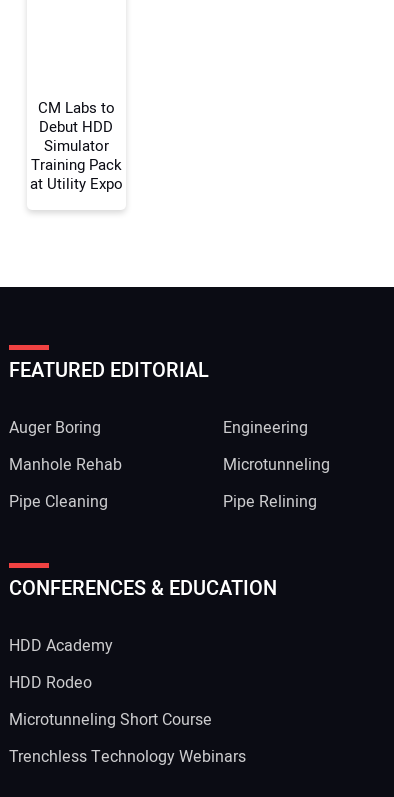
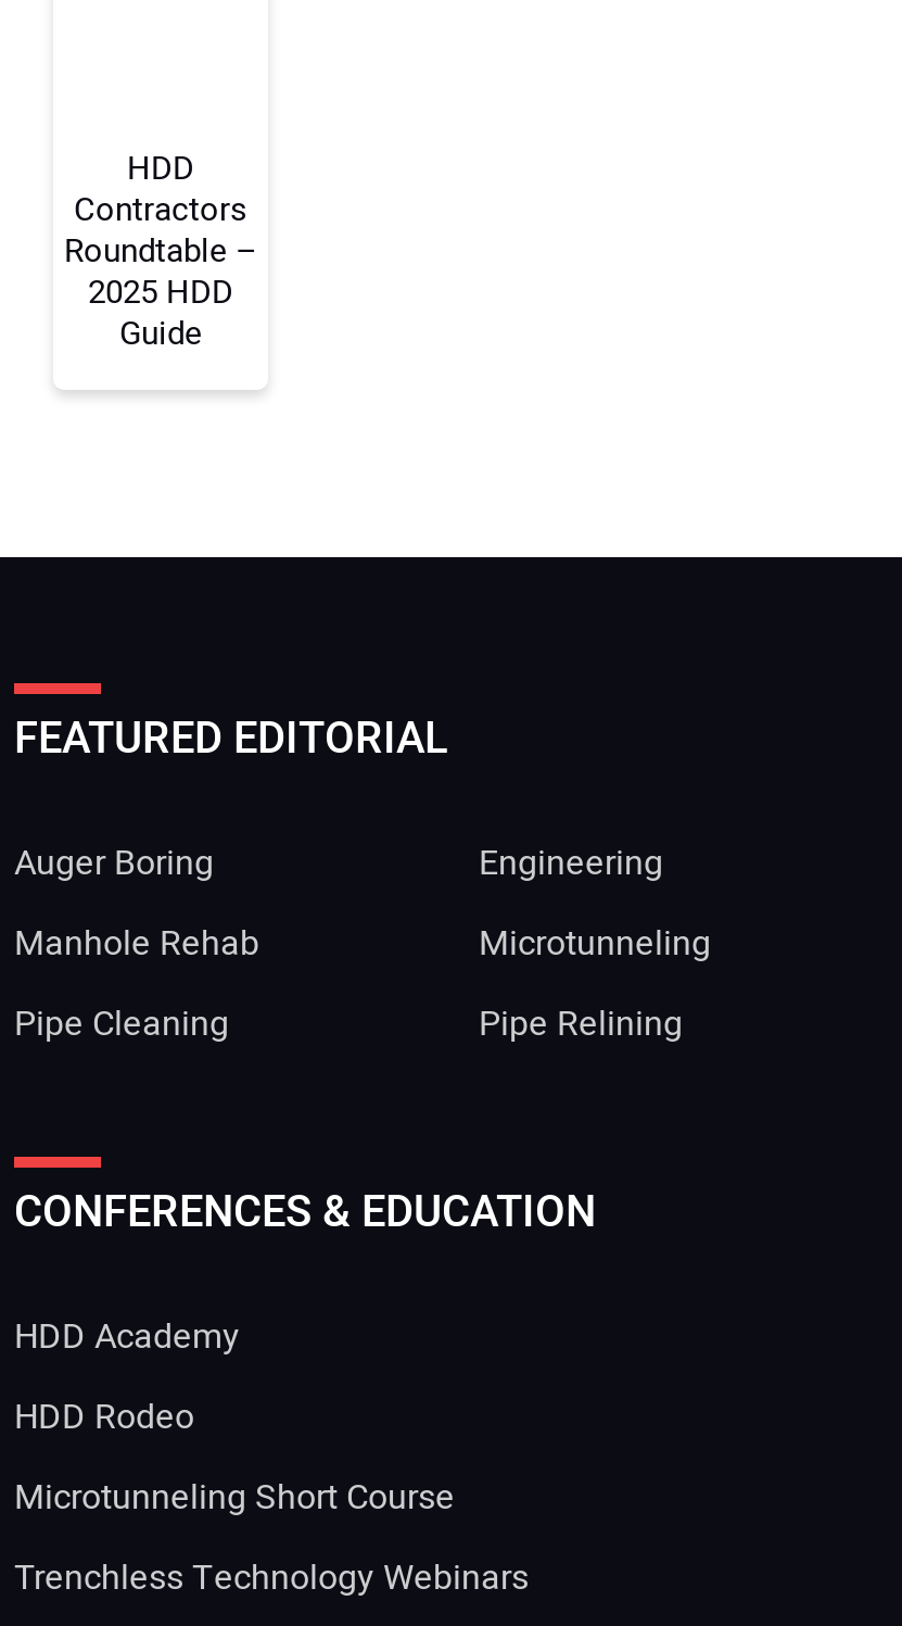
[30,97,123,195] CM Labs to | Debut HDD | Simulator | Training Pack | at Utility Expo -> [64,144,257,357] HDD | Contractors | Roundtable – | 2025 HDD | Guide

